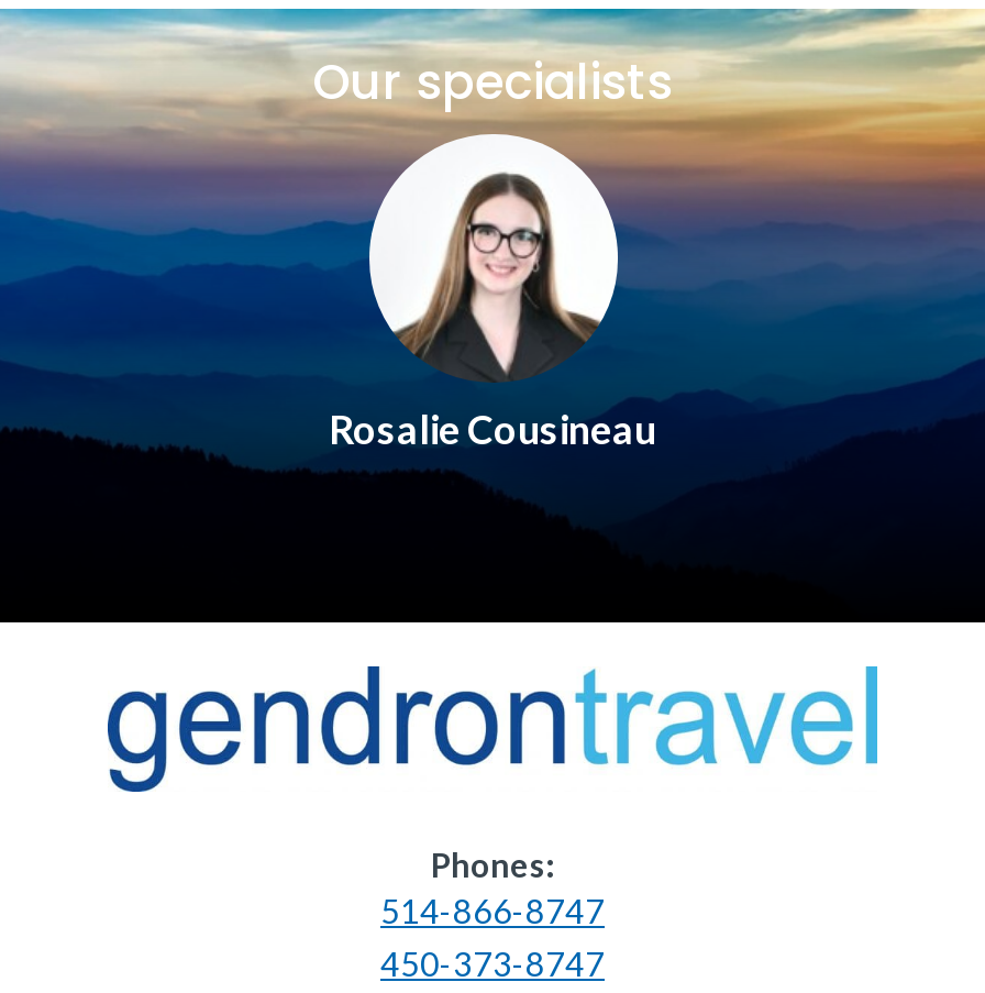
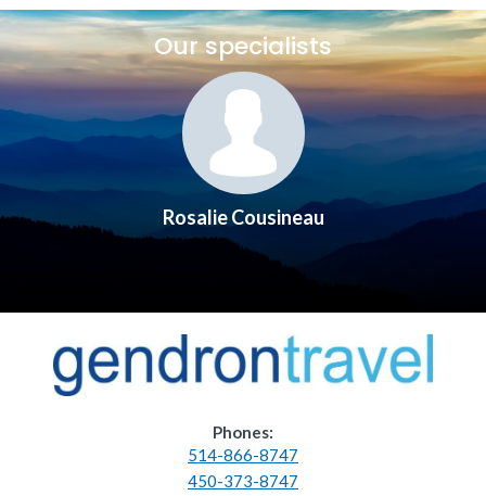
[374,136,616,383] [image] -> [186,74,305,195] [image]

